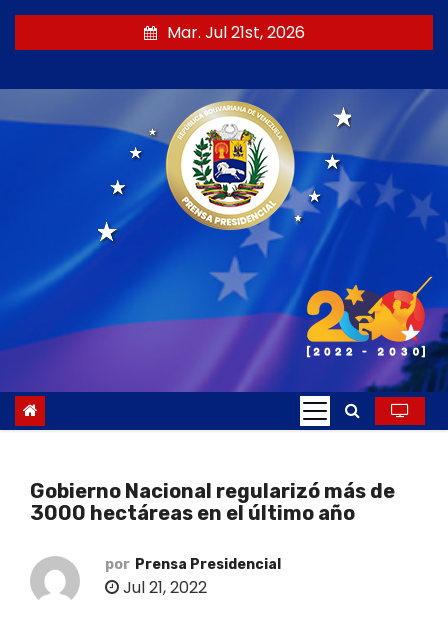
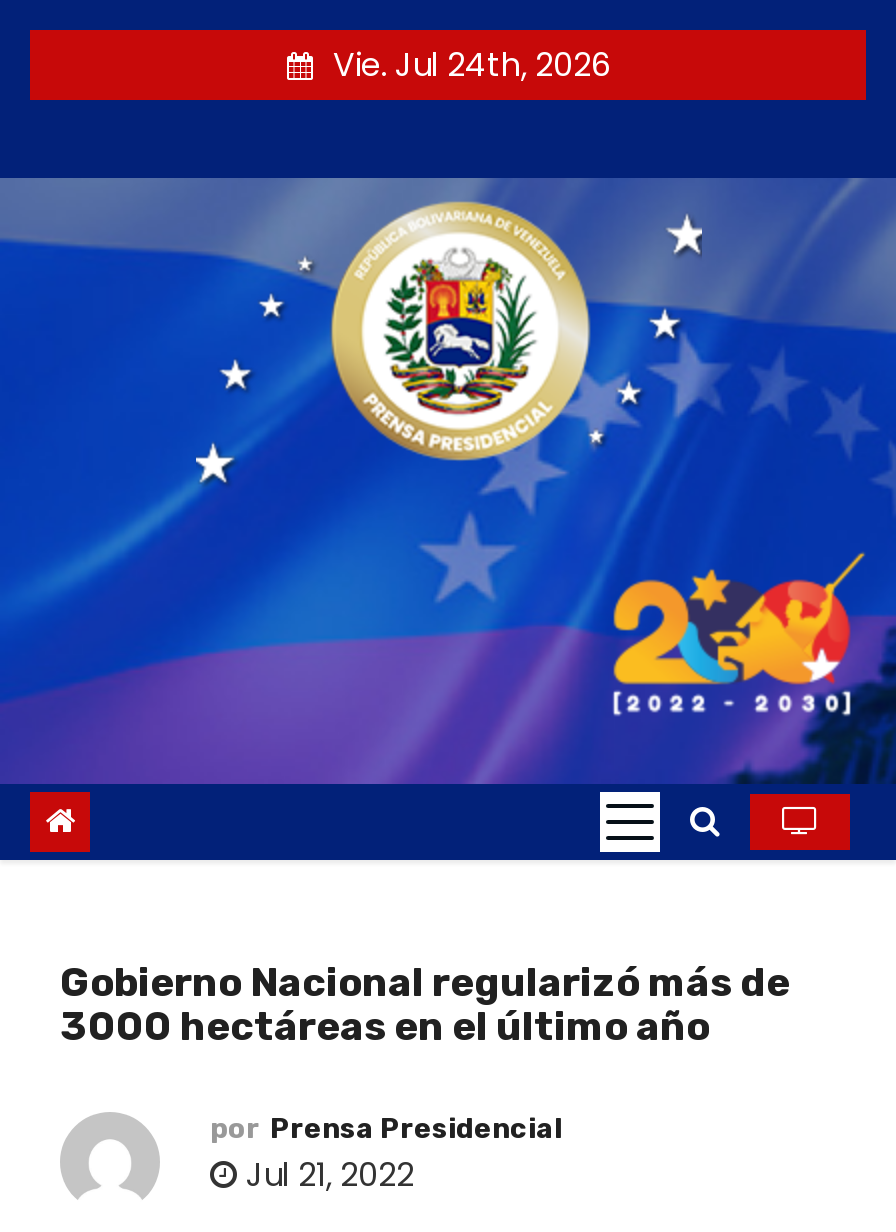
[167,21,305,44] Mar. Jul 21st, 2026 -> [333,42,611,88] Vie. Jul 24th, 2026

